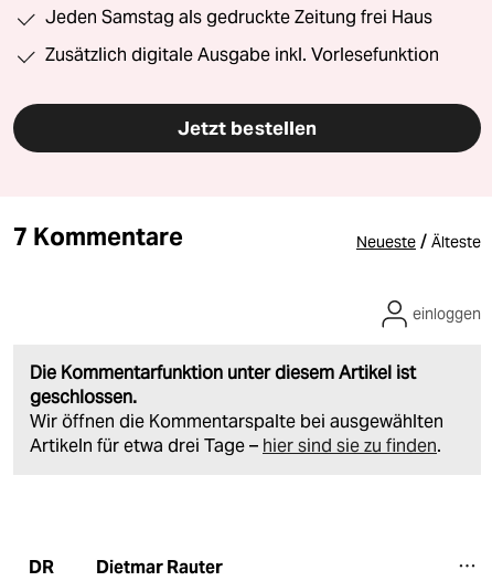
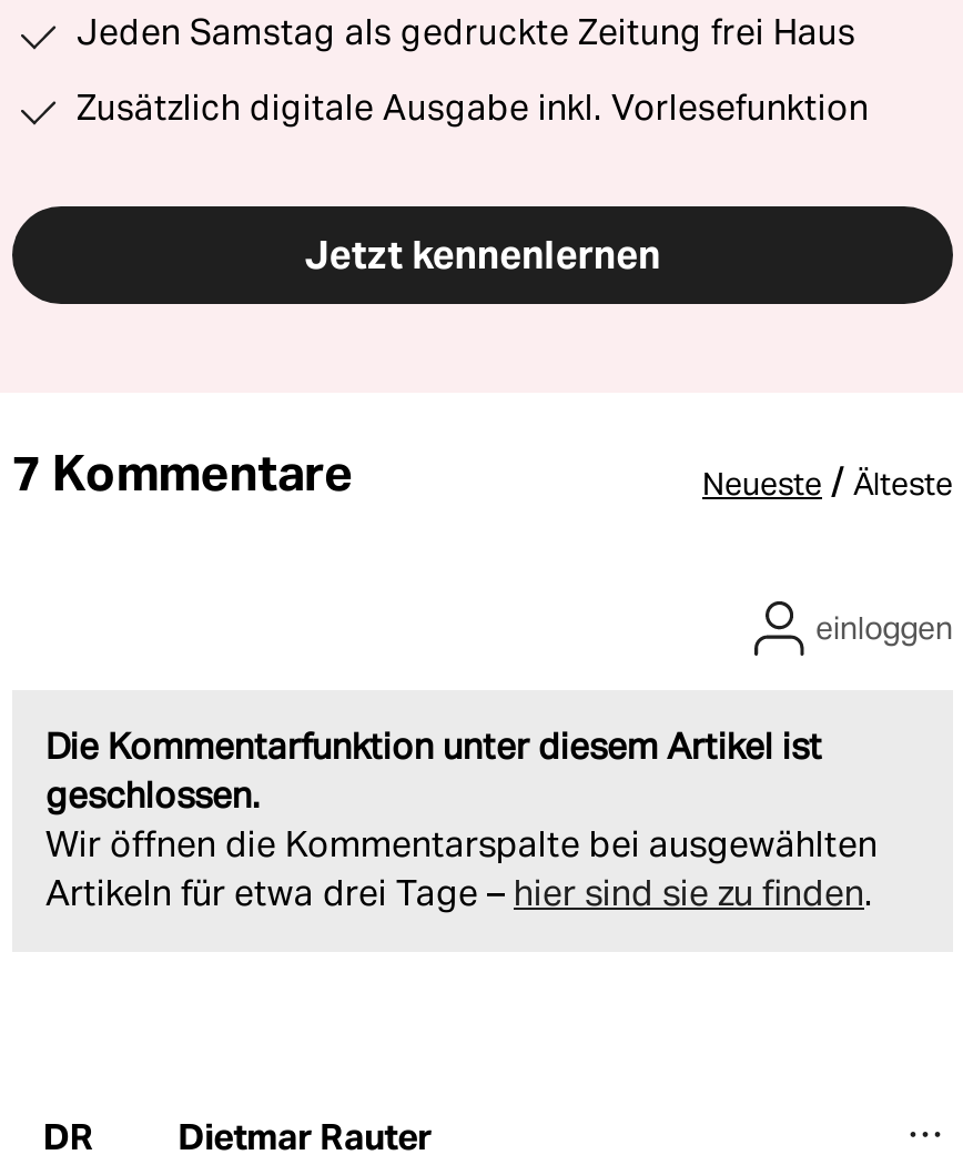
[177,116,317,140] Jetzt bestellen -> [304,230,661,279] Jetzt kennenlernen

